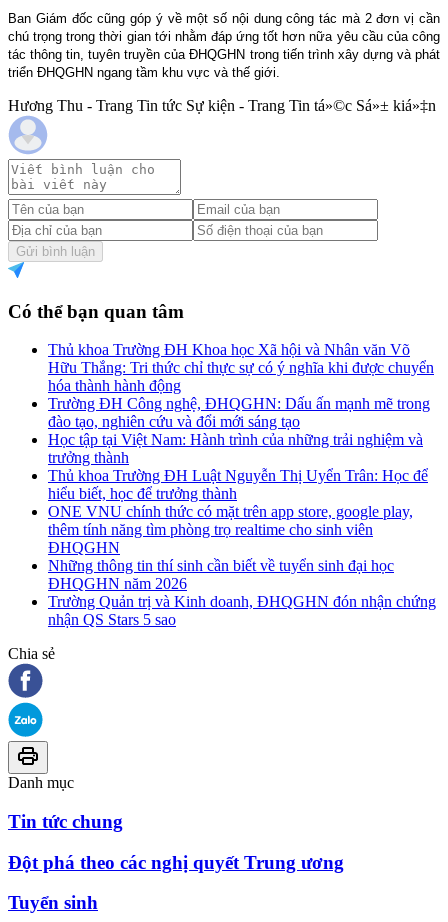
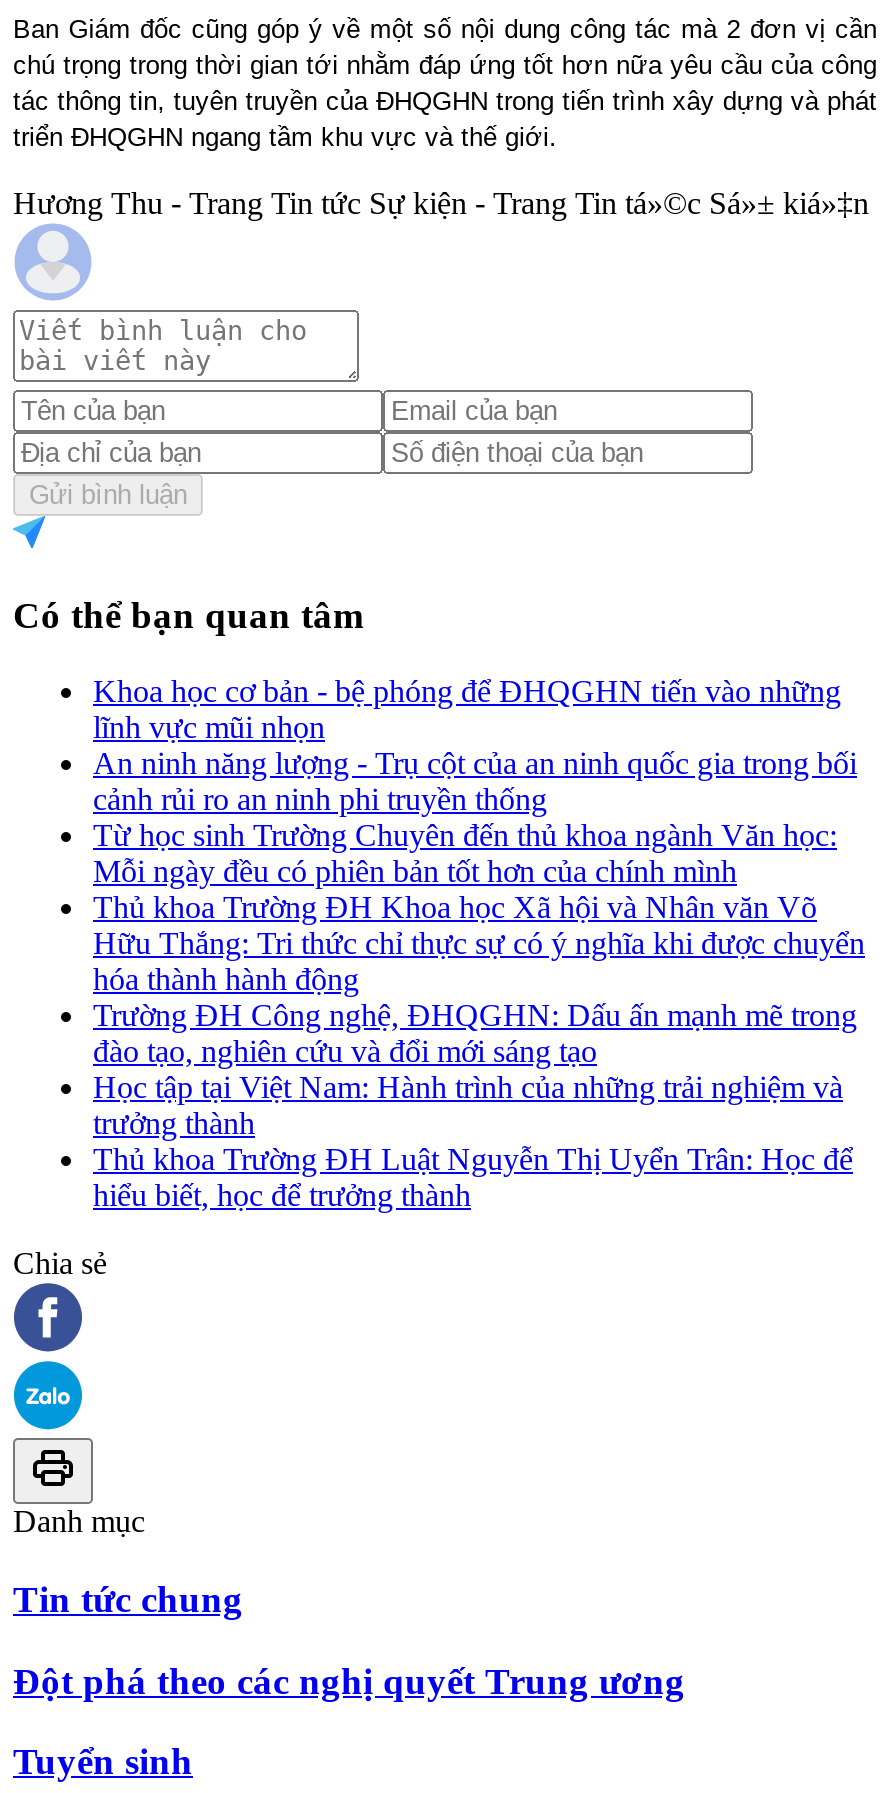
none -> [93,674,857,888] Khoa học cơ bản - bệ phóng để ĐHQGHN tiến vào những | lĩnh vực mũi nhọn | An ninh năng lượng - Trụ cột của an ninh quốc gia trong bối | cảnh rủi ro an ninh phi truyền thống | Từ học sinh Trường Chuyên đến thủ khoa ngành Văn học: | Mỗi ngày đều có phiên bản tốt hơn của chính mình
moved [48,341,434,502] -> [93,890,865,1212]: Thủ khoa Trường ĐH Khoa học Xã hội và Nhân văn Võ | Hữu Thắng: Tri thức chỉ thực sự có ý nghĩa khi được chuyển | hóa thành hành động | ... | Thủ khoa Trường ĐH Luật Nguyễn Thị Uyển Trân: Học để | hiểu biết, học để trưởng thành
[48,503,436,628] ONE VNU chính thức có mặt trên app store, google play, | thêm tính năng tìm phòng trọ realtime cho sinh viên | ĐHQGHN | Những thông tin thí sinh cần biết về tuyển sinh đại học | ĐHQGHN năm 2026 | Trường Quản trị và Kinh doanh, ĐHQGHN đón nhận chứng | nhận QS Stars 5 sao -> none

